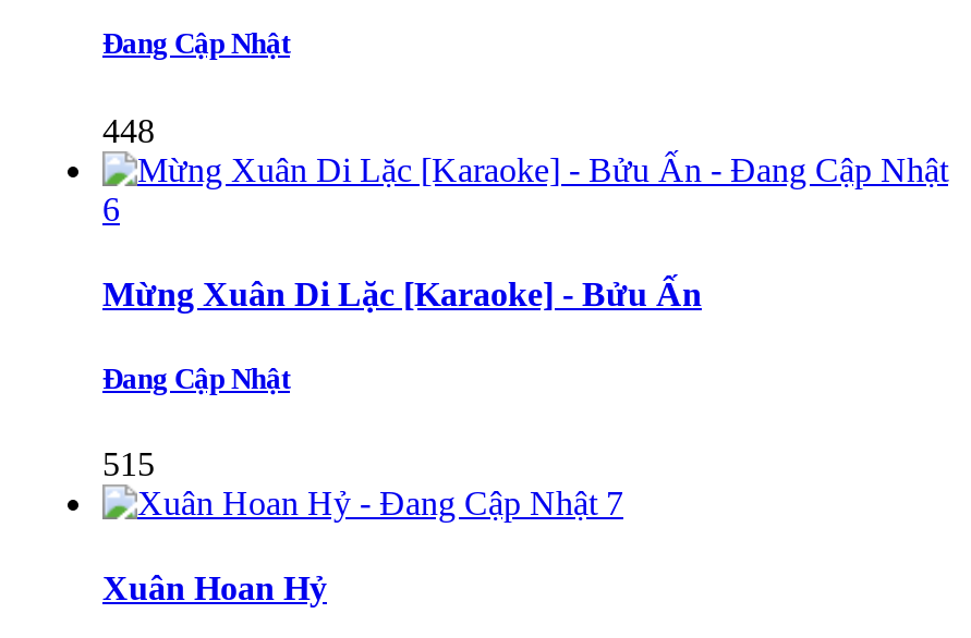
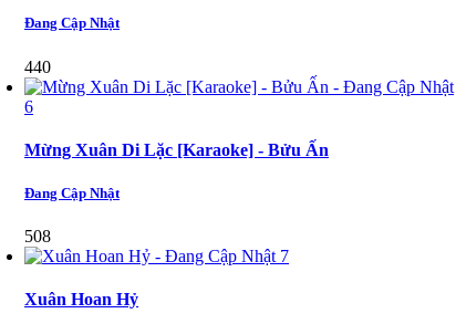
[102,111,155,148] 448 -> [24,57,51,76] 440
[102,446,155,483] 515 -> [24,227,51,246] 508

